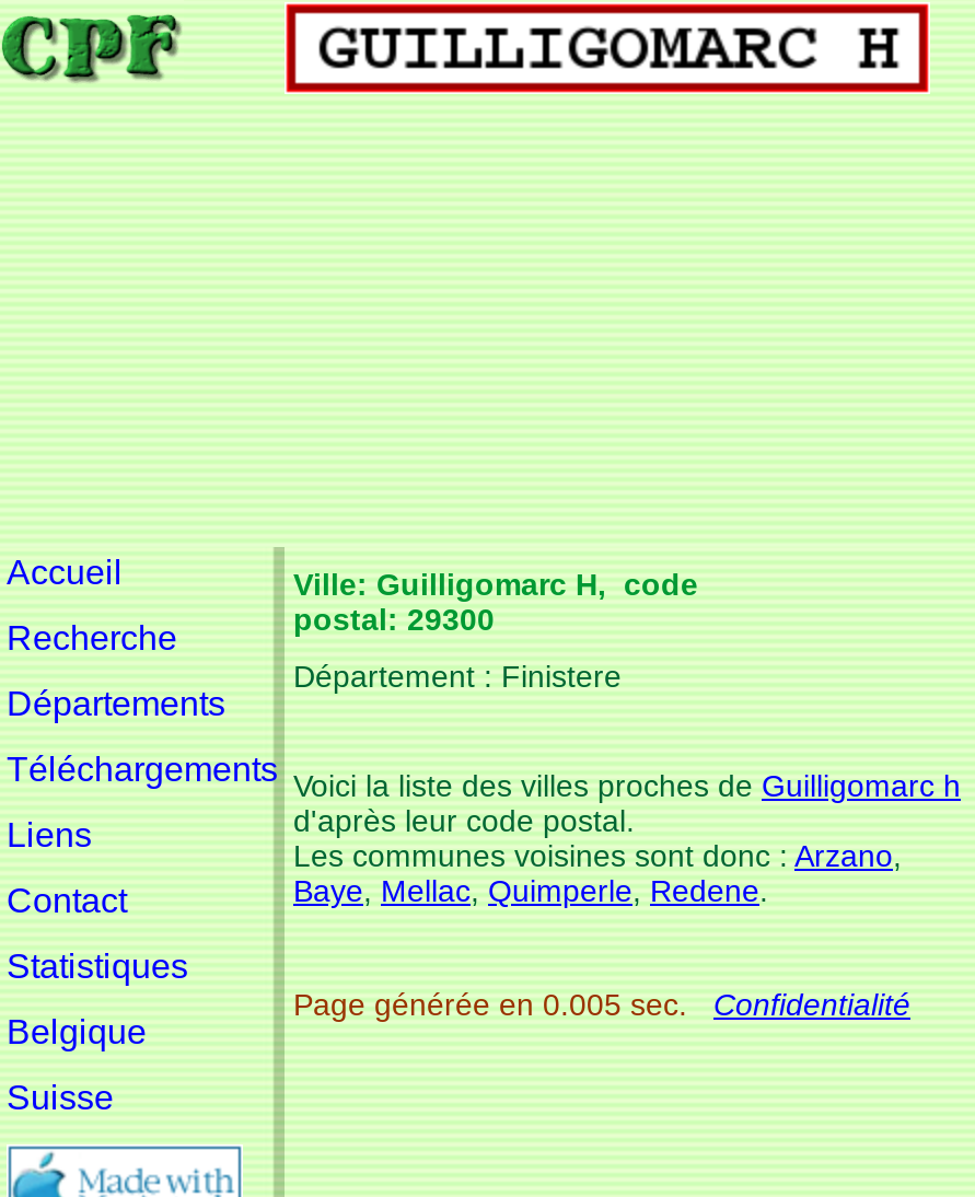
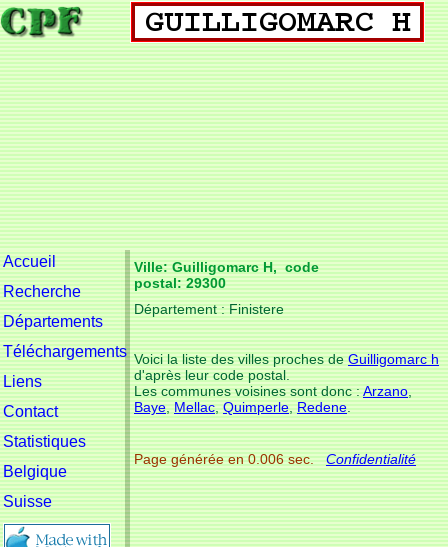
[293,986,910,1021] Page générée en 0.005 sec. Confidentialité -> [134,451,416,467] Page générée en 0.006 sec. Confidentialité

